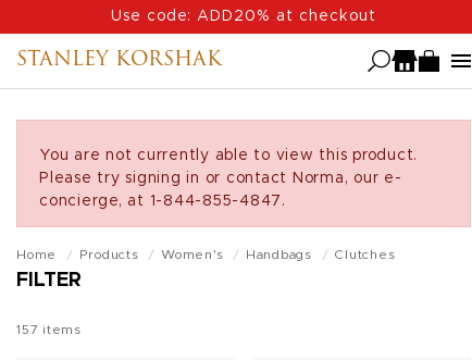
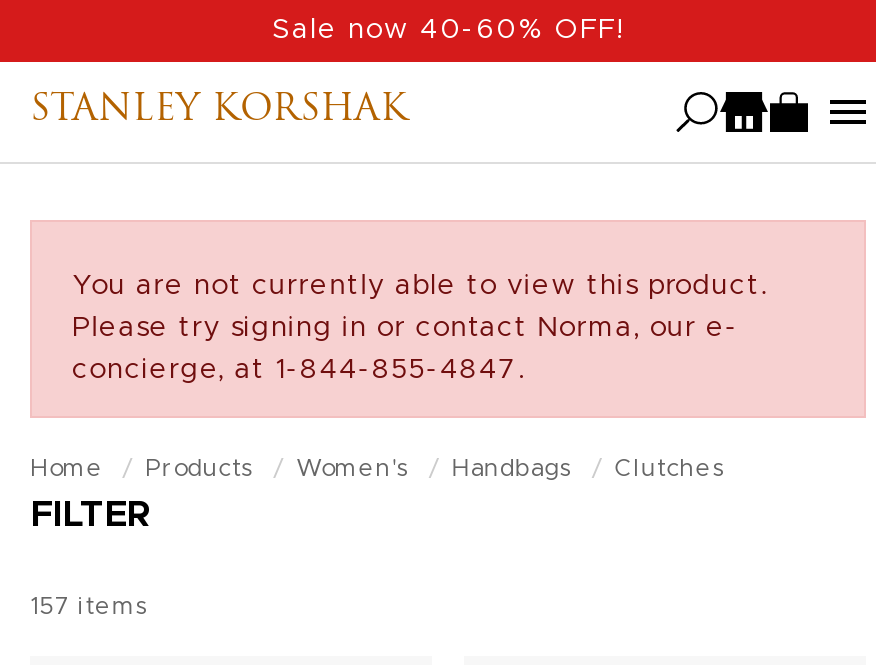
[111,9,376,24] Use code: ADD20% at checkout -> [272,16,624,44] Sale now 40-60% OFF!

